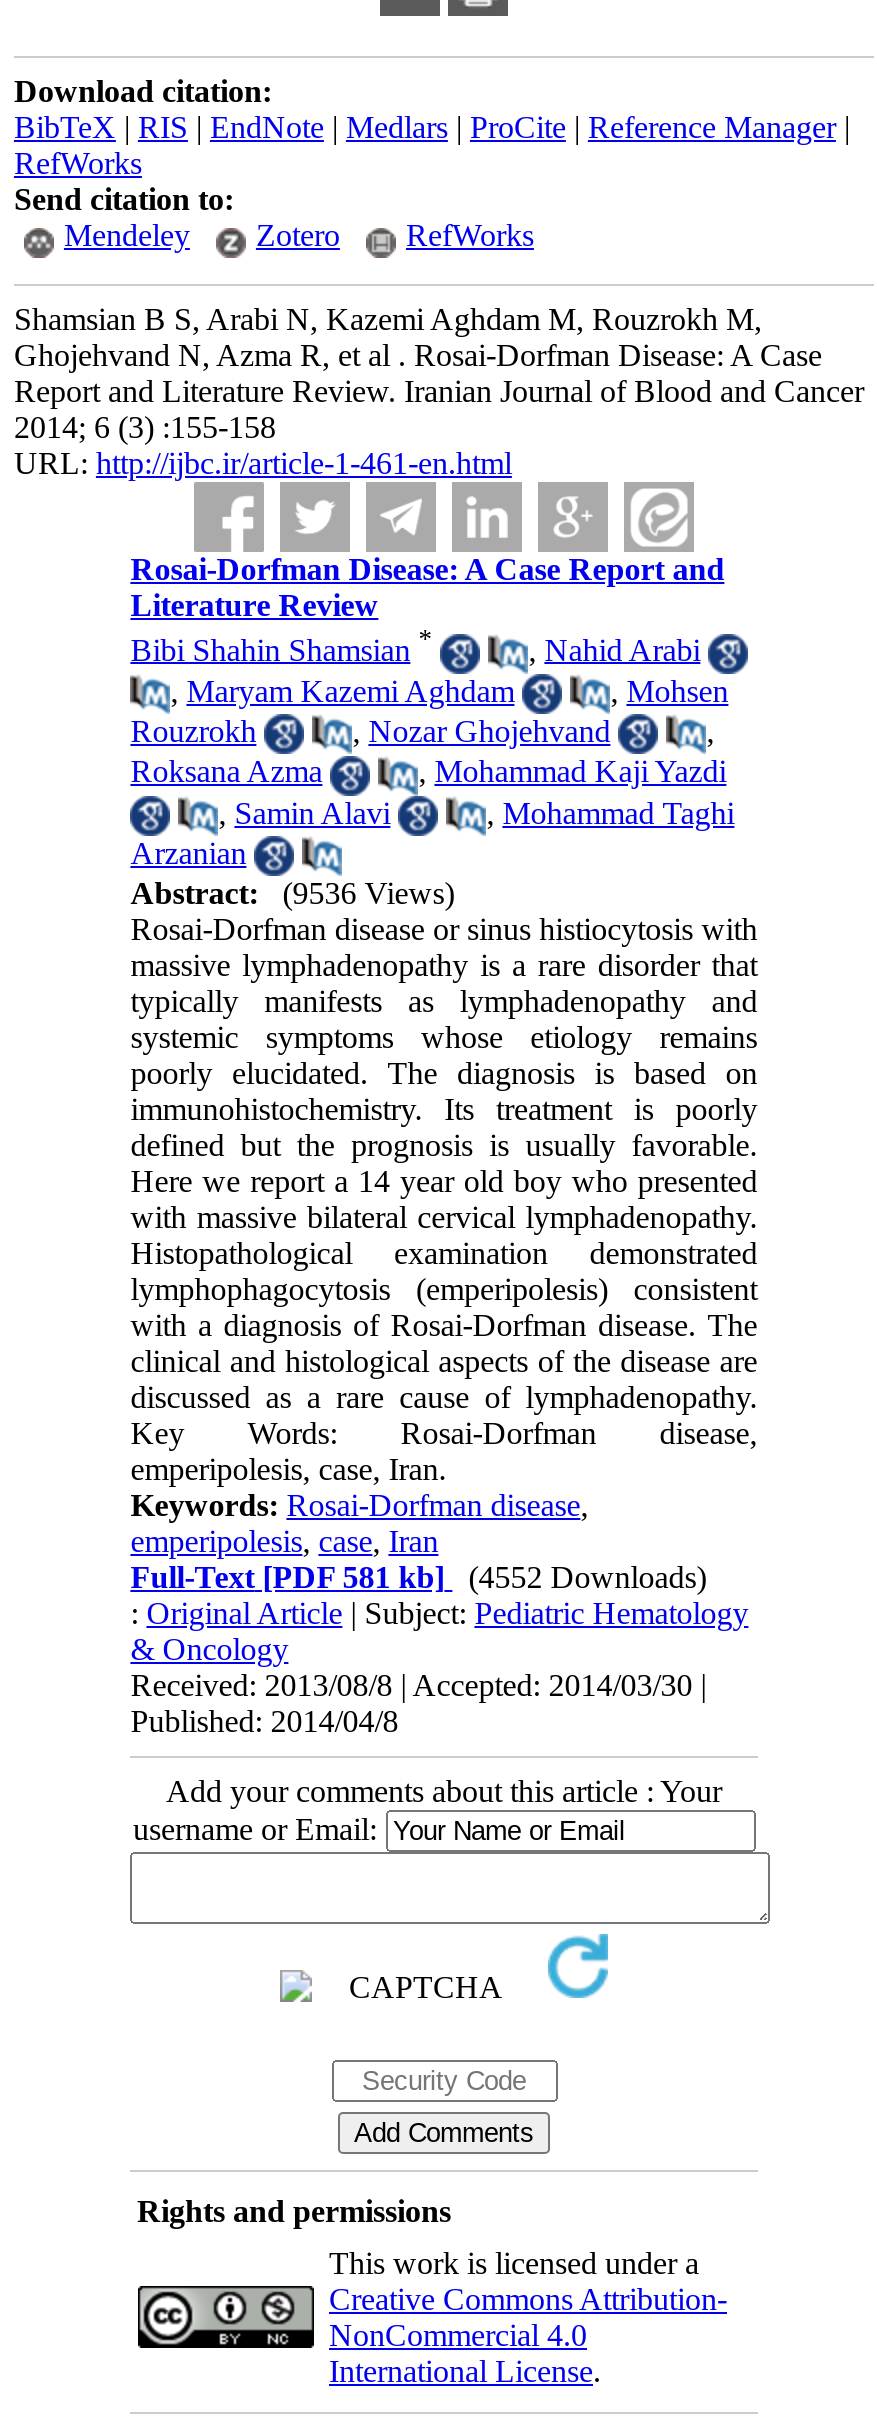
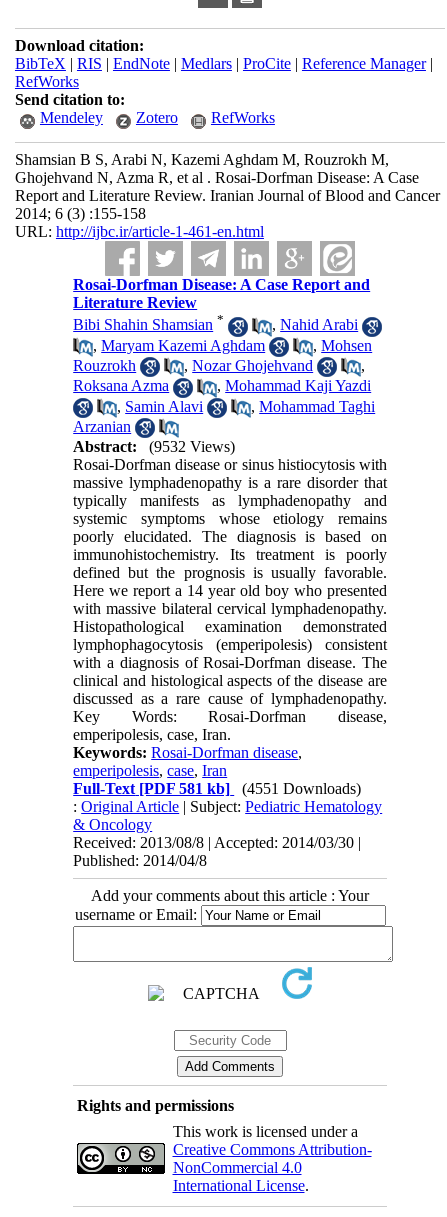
[130,877,454,911] Abstract: (9536 Views) -> [73,438,235,455] Abstract: (9532 Views)
[130,1561,706,1595] Full-Text [PDF 581 kb] (4552 Downloads) -> [73,780,361,797] Full-Text [PDF 581 kb] (4551 Downloads)

